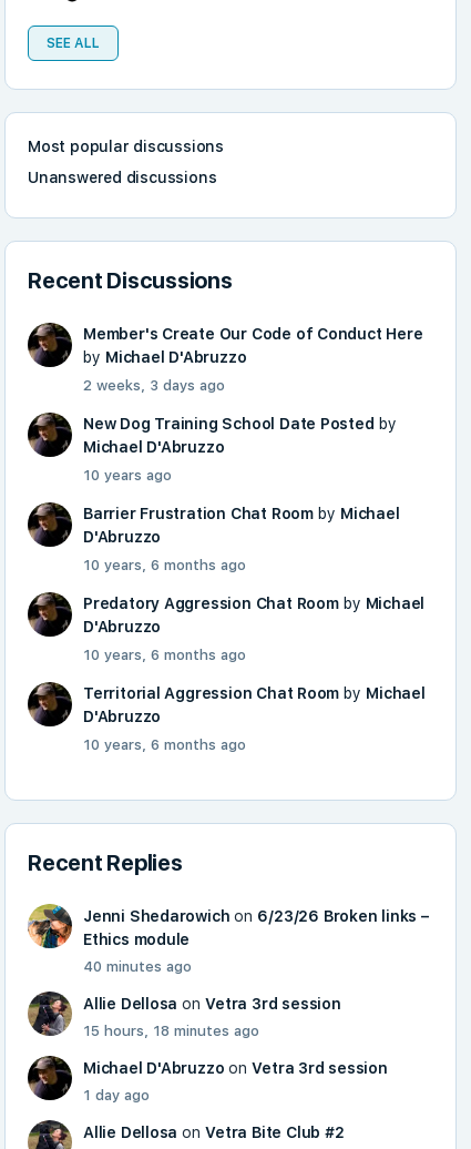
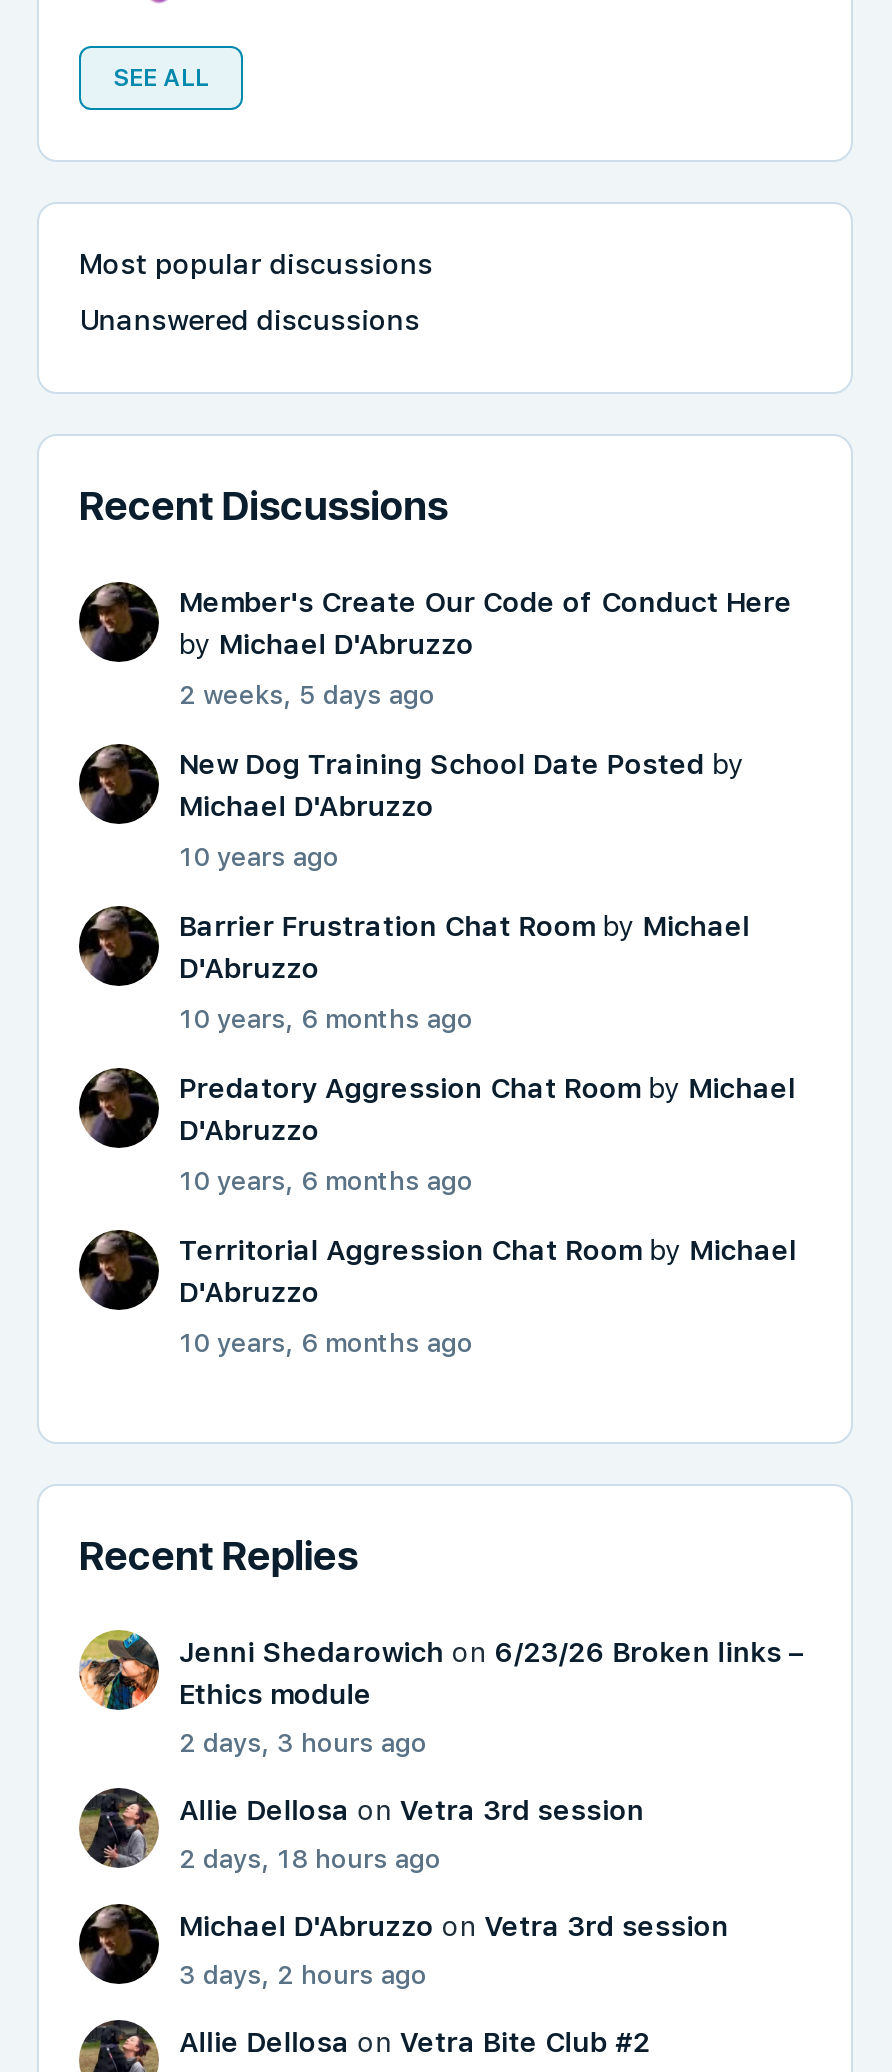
[83,377,225,394] 2 weeks, 3 days ago -> [179,680,435,710] 2 weeks, 5 days ago
[83,958,192,975] 40 minutes ago -> [179,1728,427,1758] 2 days, 3 hours ago
[83,1023,259,1039] 15 hours, 18 minutes ago -> [179,1844,441,1874] 2 days, 18 hours ago
[83,1087,150,1104] 1 day ago -> [179,1960,427,1990] 3 days, 2 hours ago

